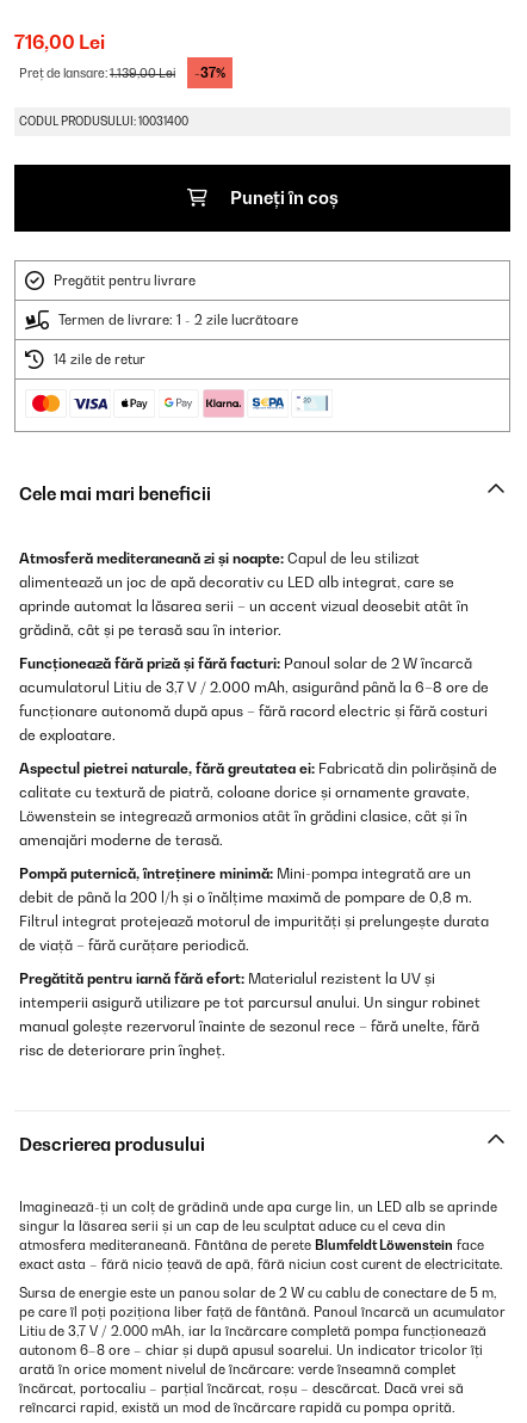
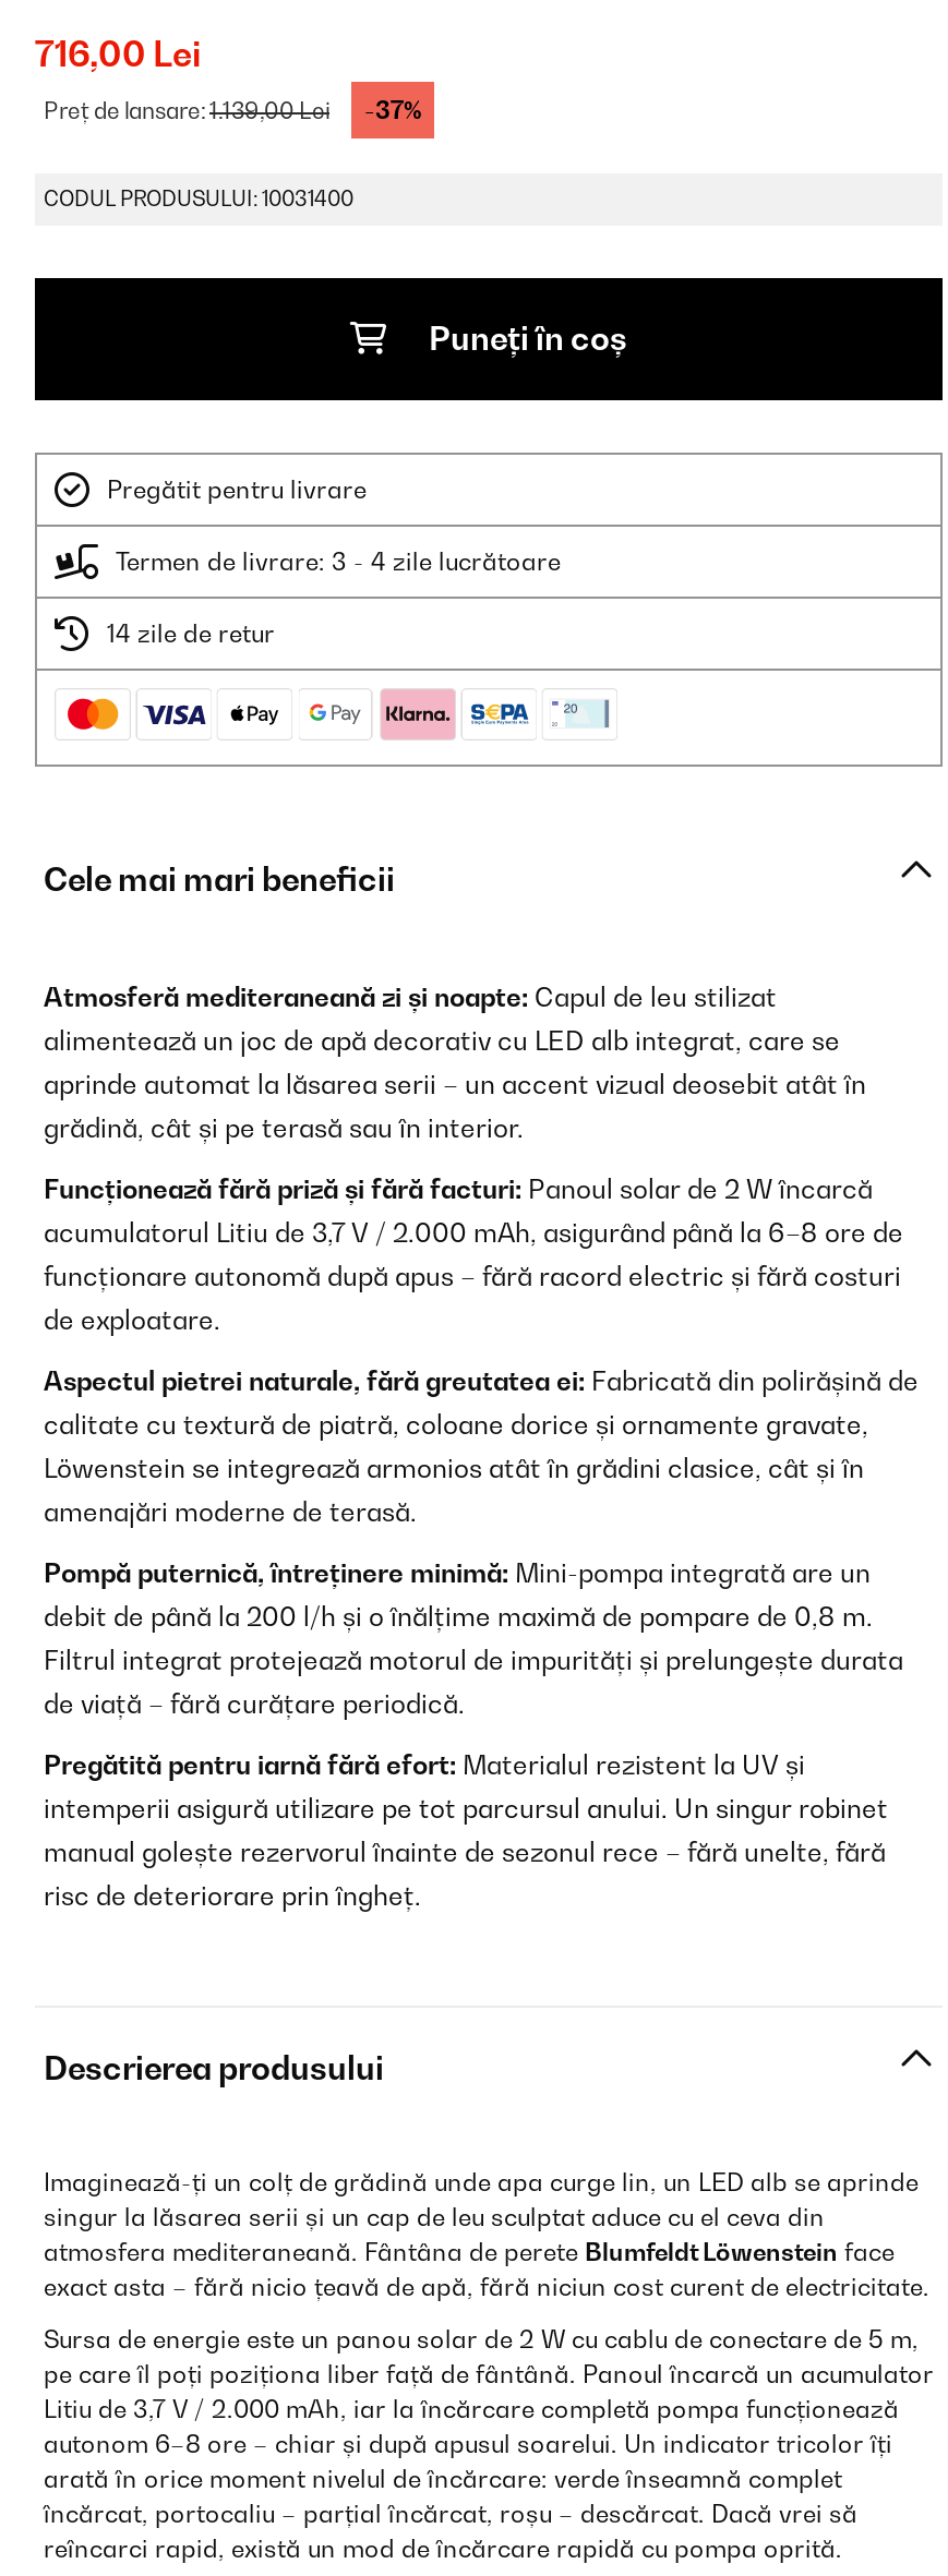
[58,312,298,329] Termen de livrare: 1 - 2 zile lucrătoare -> [116,547,561,578] Termen de livrare: 3 - 4 zile lucrătoare

